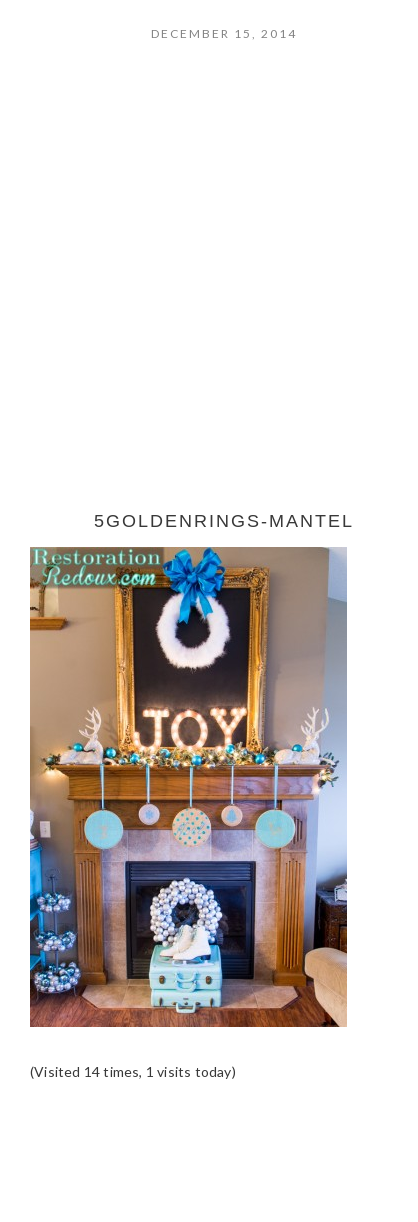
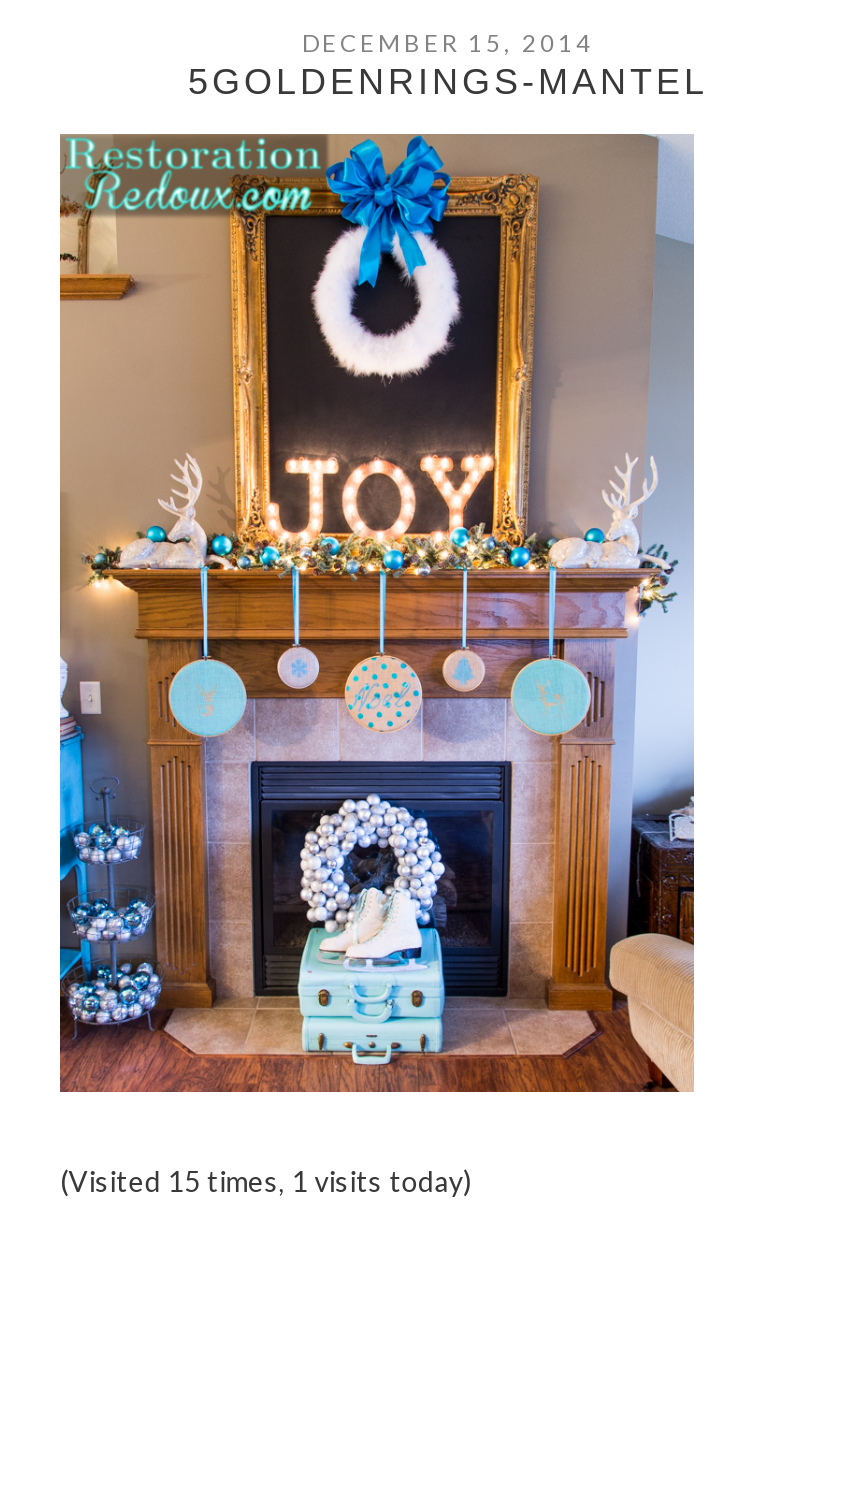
[30,1063,236,1080] (Visited 14 times, 1 visits today) -> [60,1164,472,1198] (Visited 15 times, 1 visits today)

